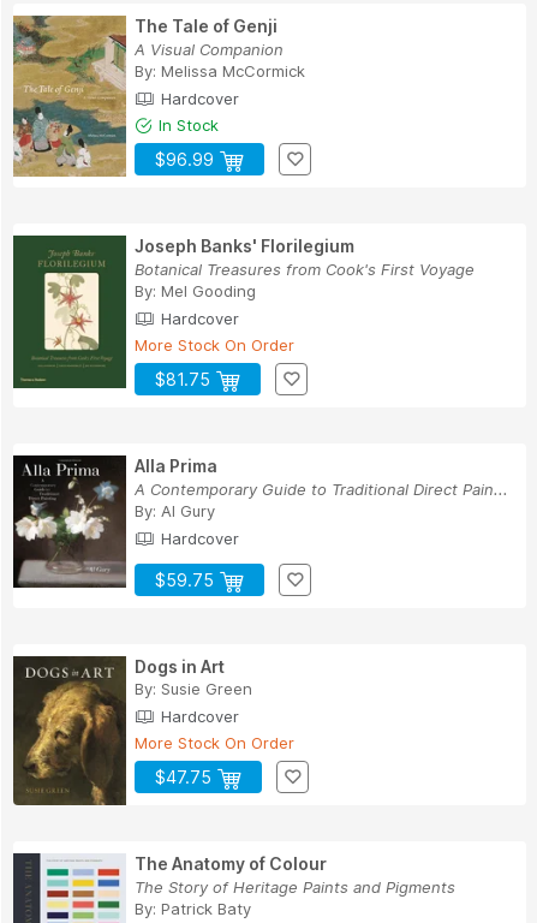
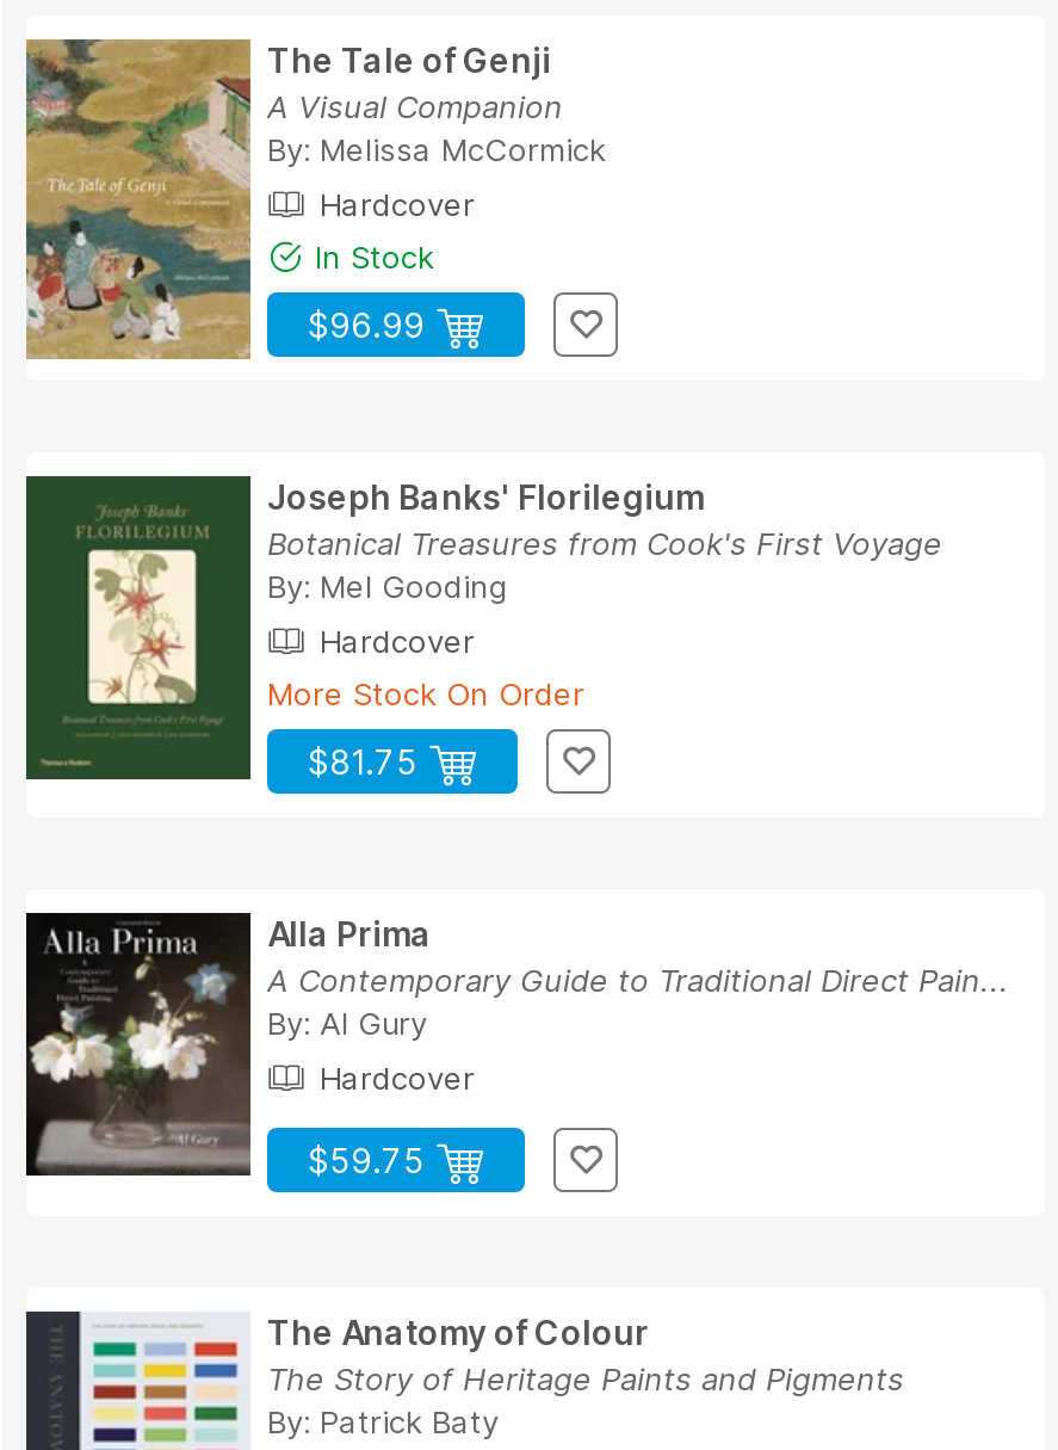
[13,655,294,806] [image] | Dogs in Art | By: Susie Green | Hardcover | More Stock On Order | $47.75 -> none

